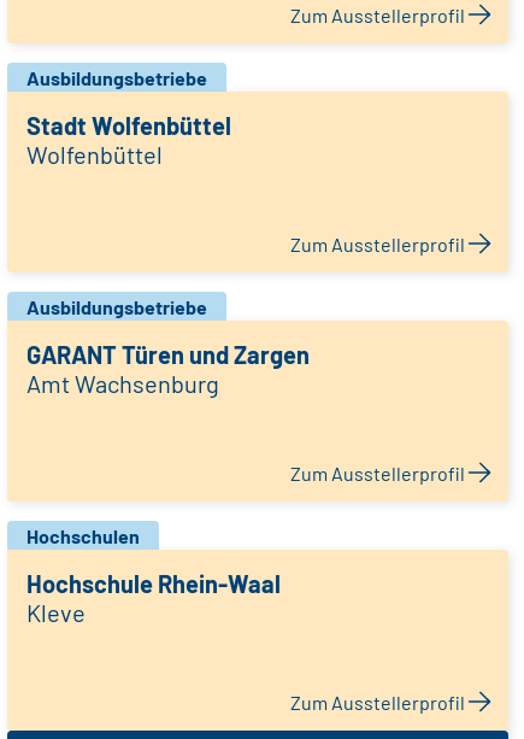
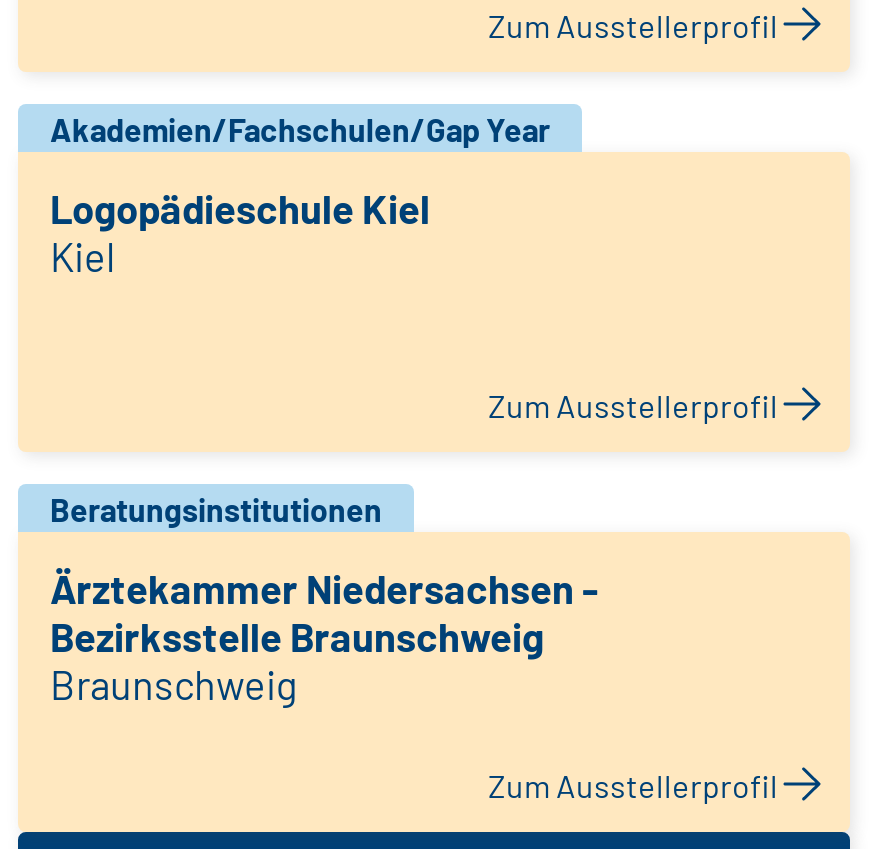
[27,66,207,89] Ausbildungsbetriebe -> [50,109,550,147] Akademien/Fachschulen/Gap Year
[27,111,231,169] Stadt Wolfenbüttel | Wolfenbüttel -> [50,184,430,280] Logopädieschule Kiel | Kiel
[27,295,465,627] Ausbildungsbetriebe | GARANT Türen und Zargen | Amt Wachsenburg | Zum Ausstellerprofil | Hochschulen | Hochschule Rhein-Waal | Kleve -> [50,489,598,708] Beratungsinstitutionen | Ärztekammer Niedersachsen - | Bezirksstelle Braunschweig | Braunschweig

